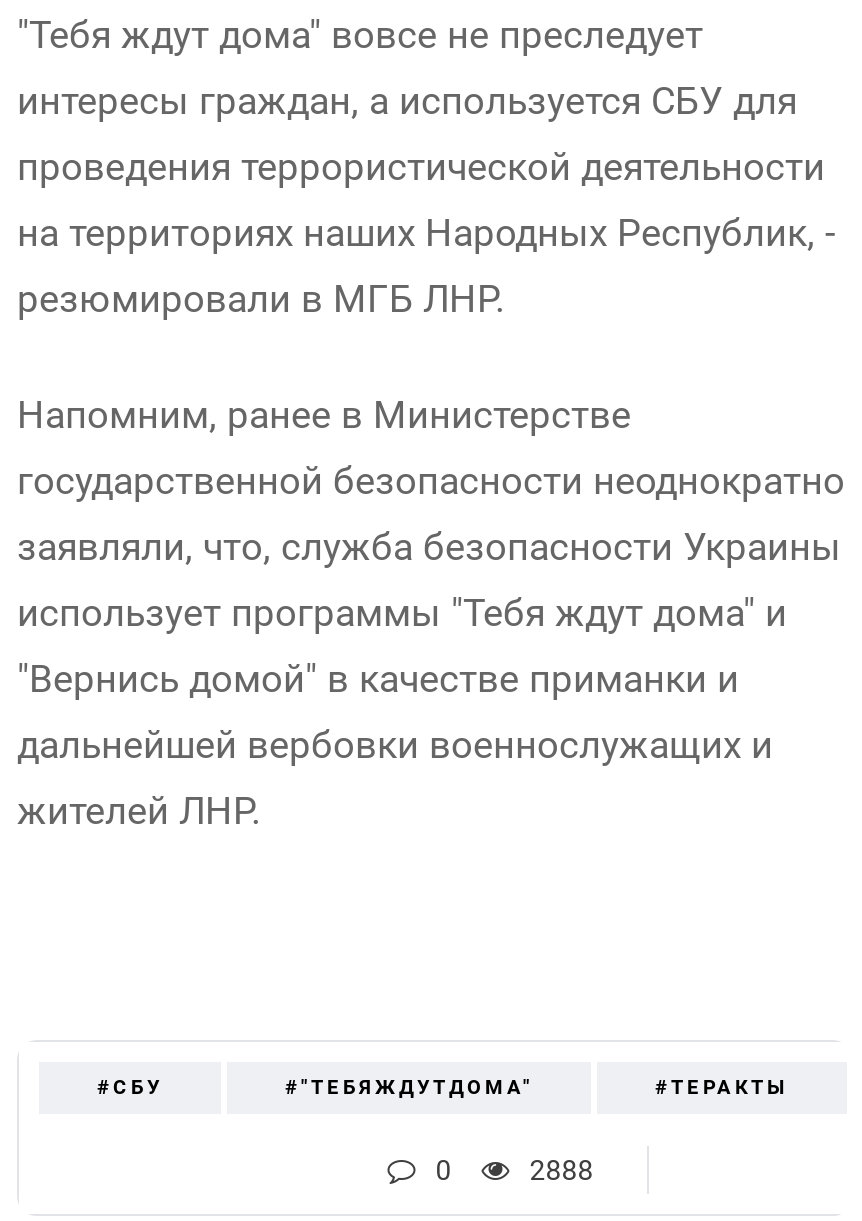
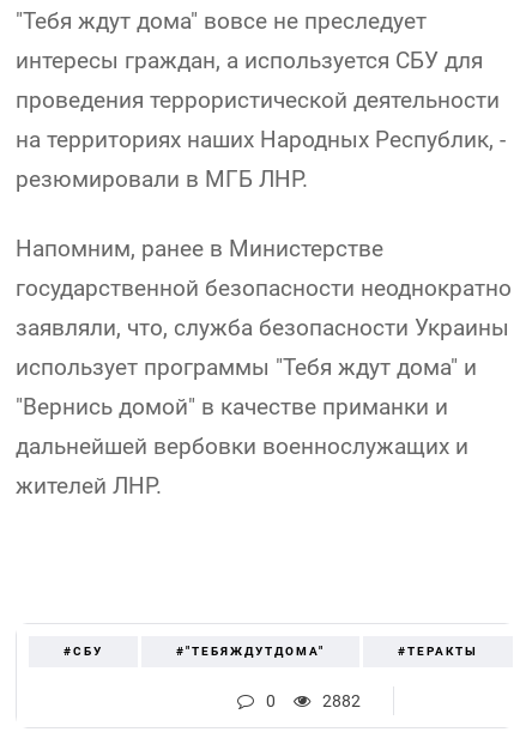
[529,1154,593,1186] 2888 -> [323,691,361,710] 2882

